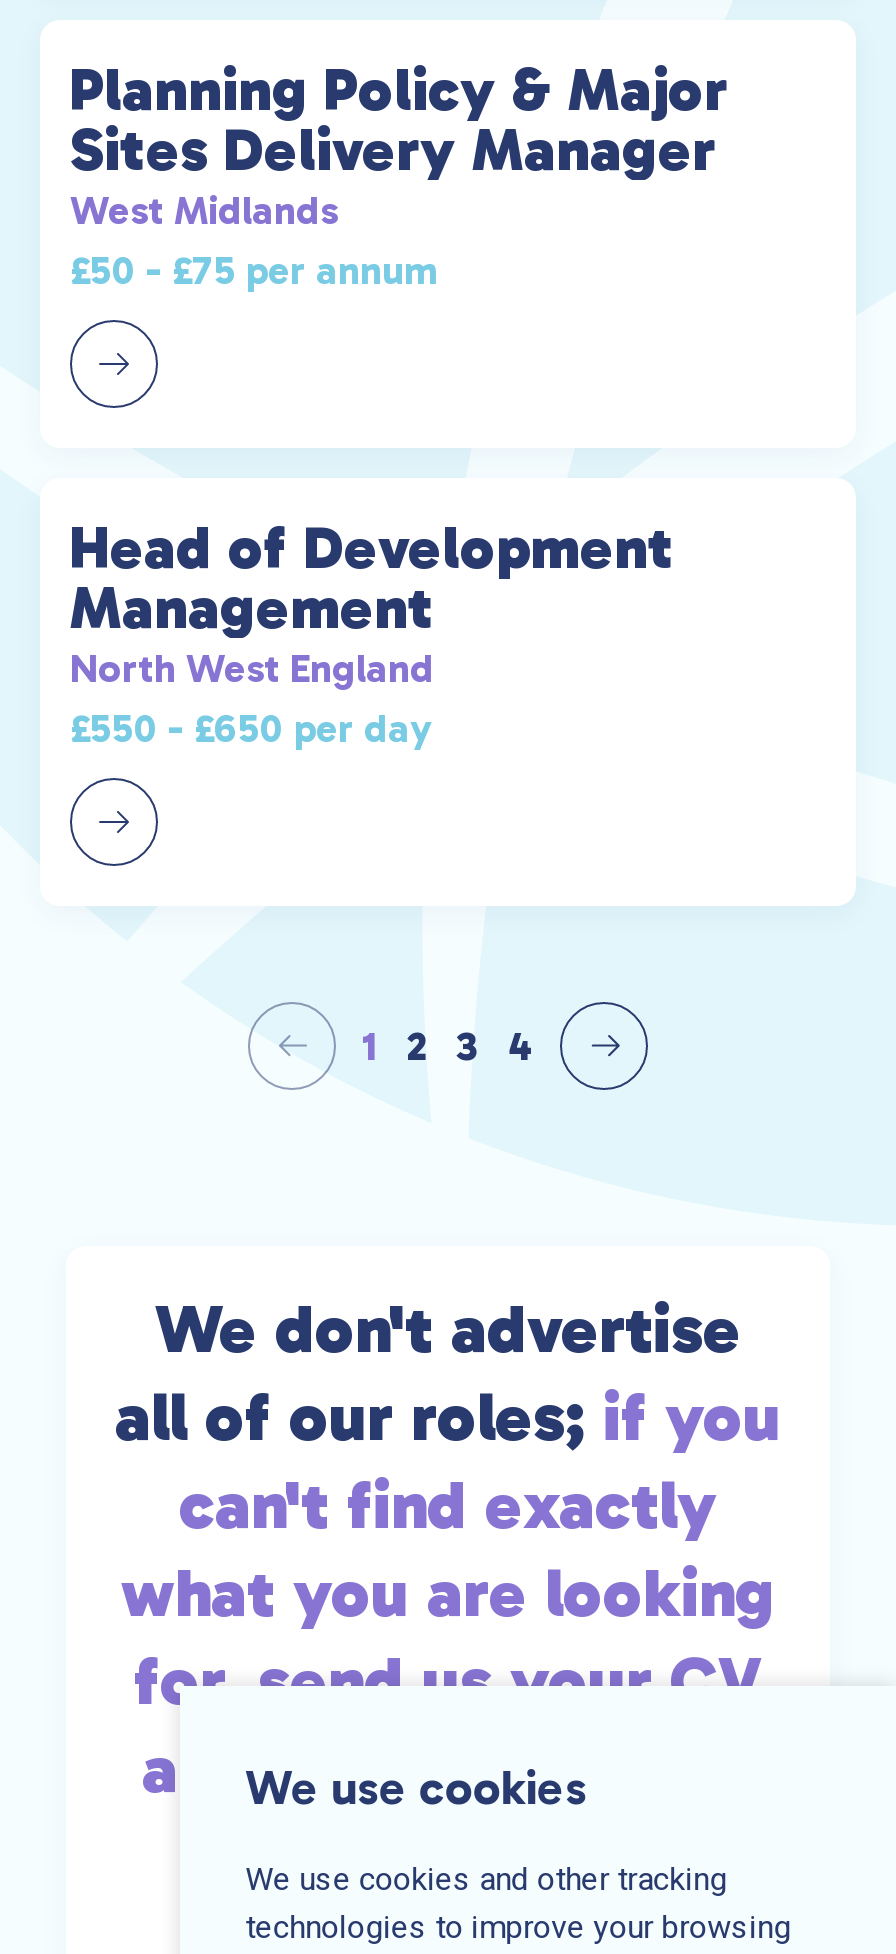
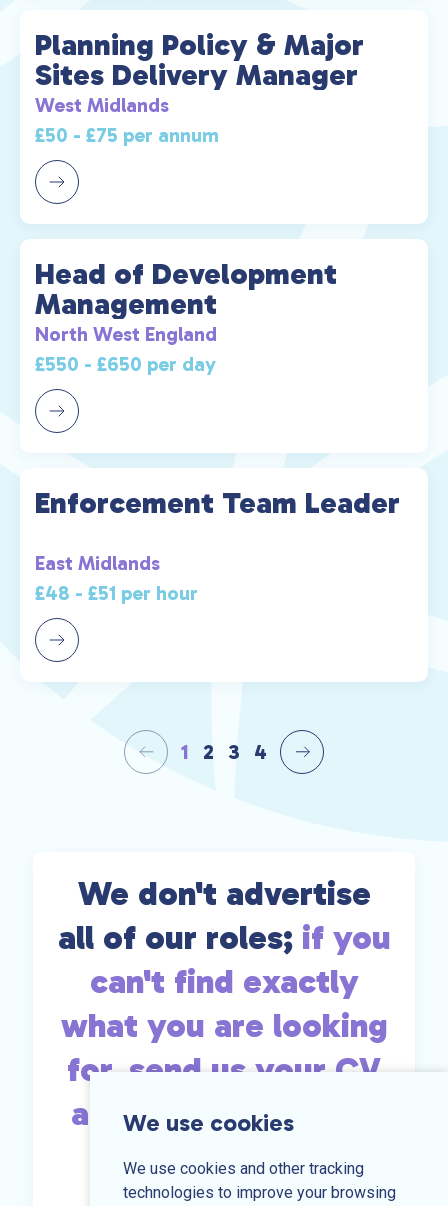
none -> [35,485,400,605] Enforcement Team Leader | East Midlands | £48 - £51 per hour

